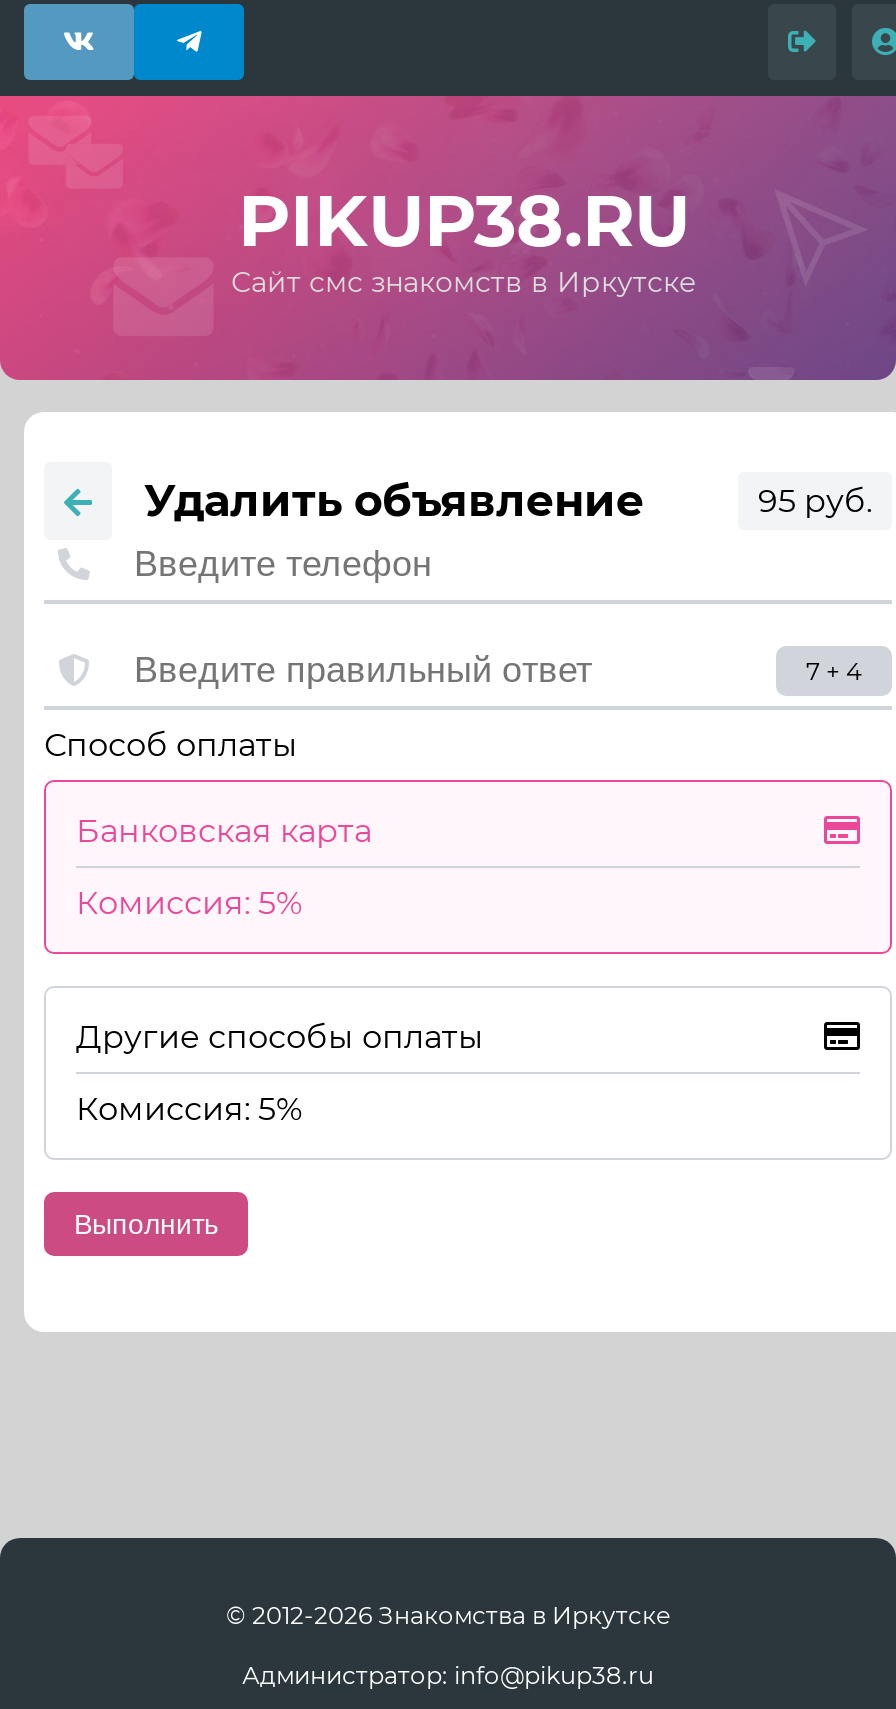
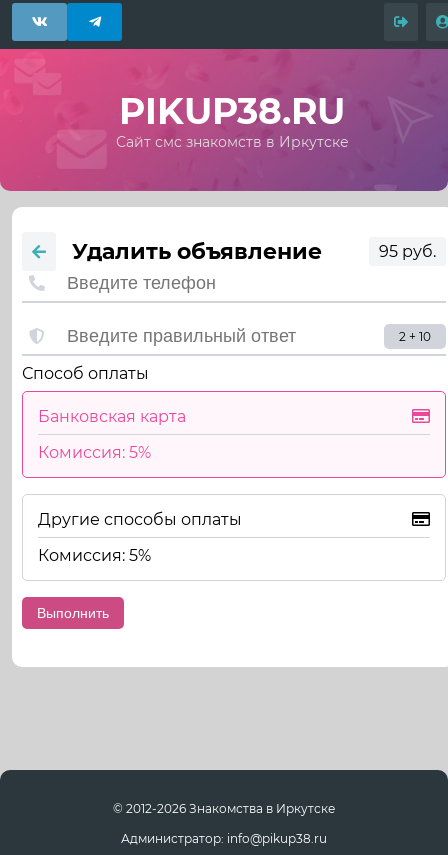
[806,656,862,686] 7 + 4 -> [399,329,431,344] 2 + 10

